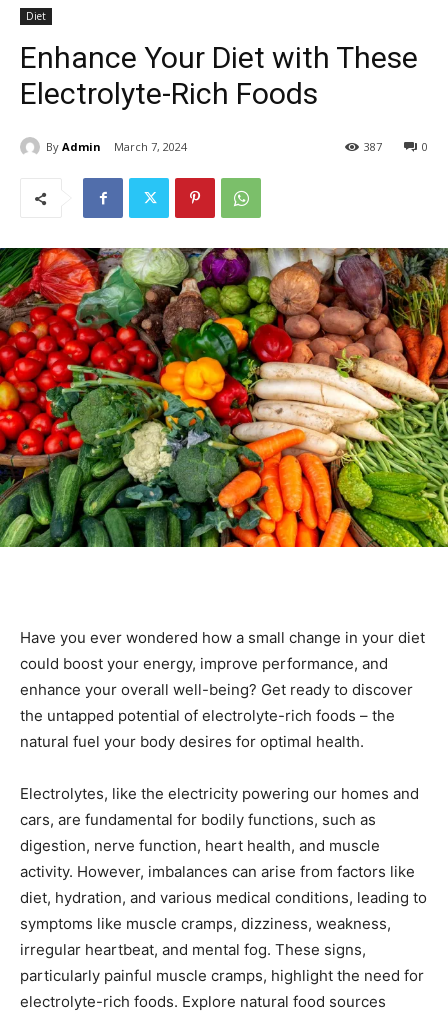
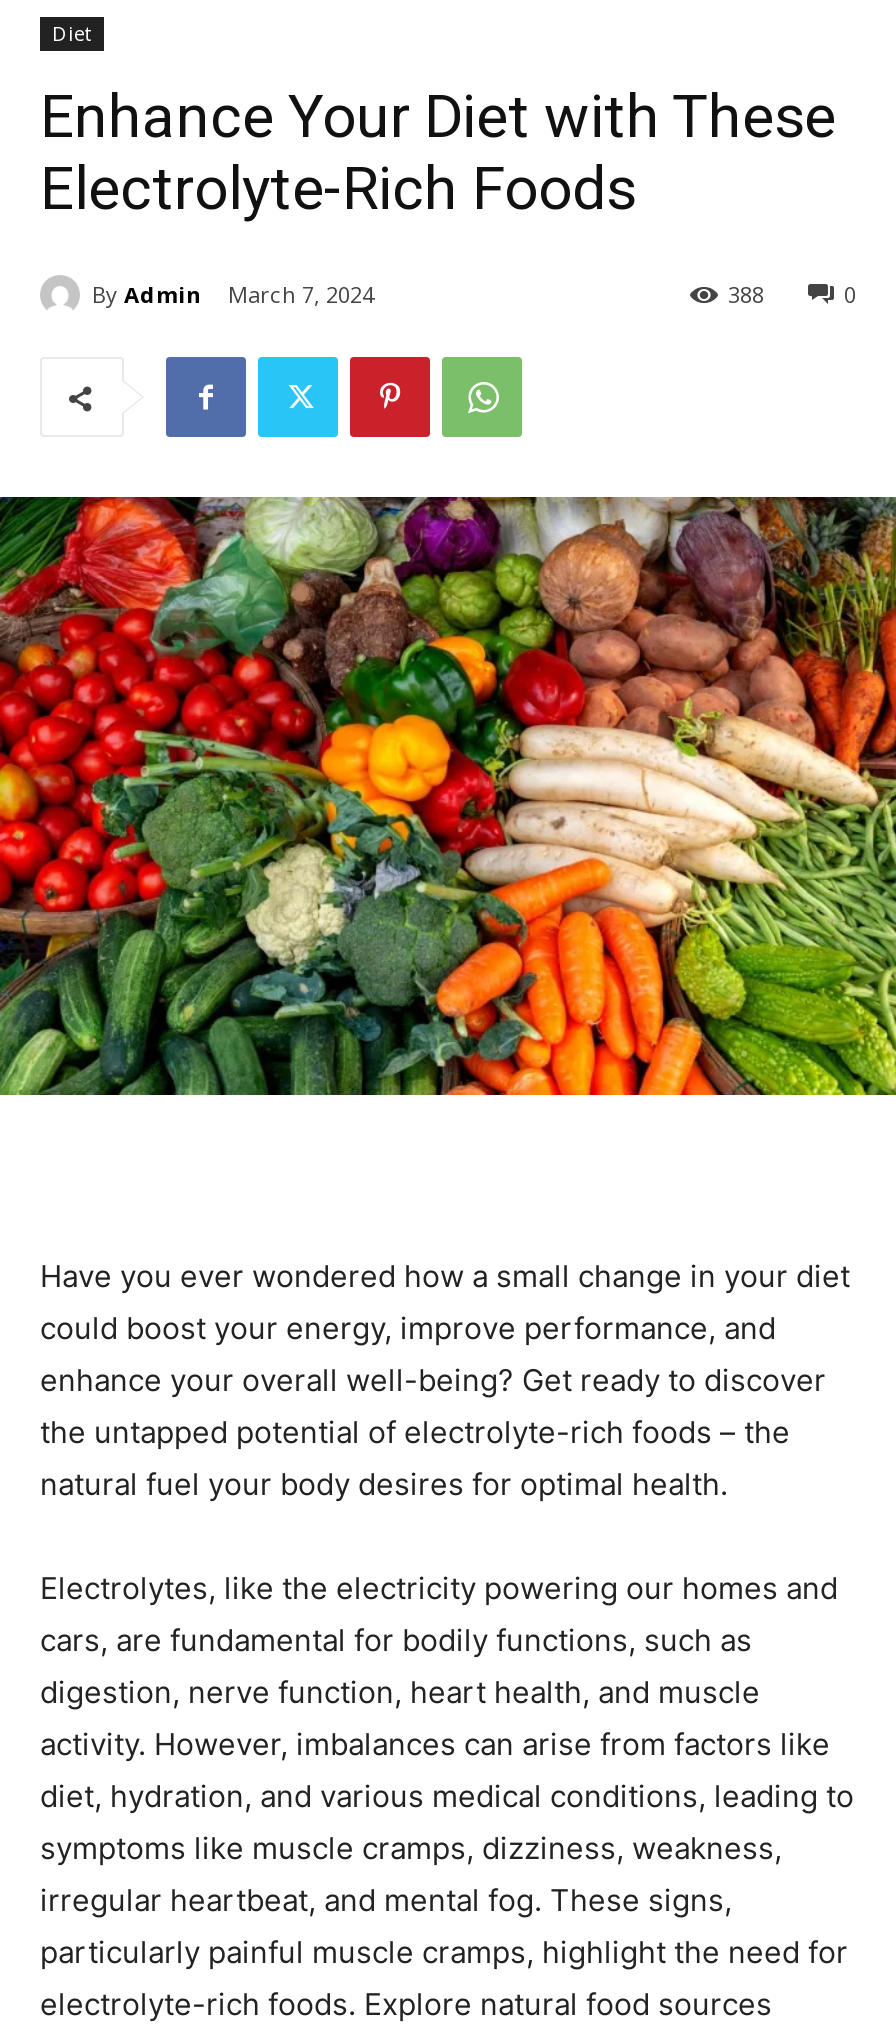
[364,139,382,154] 387 -> [728,279,764,309] 388

